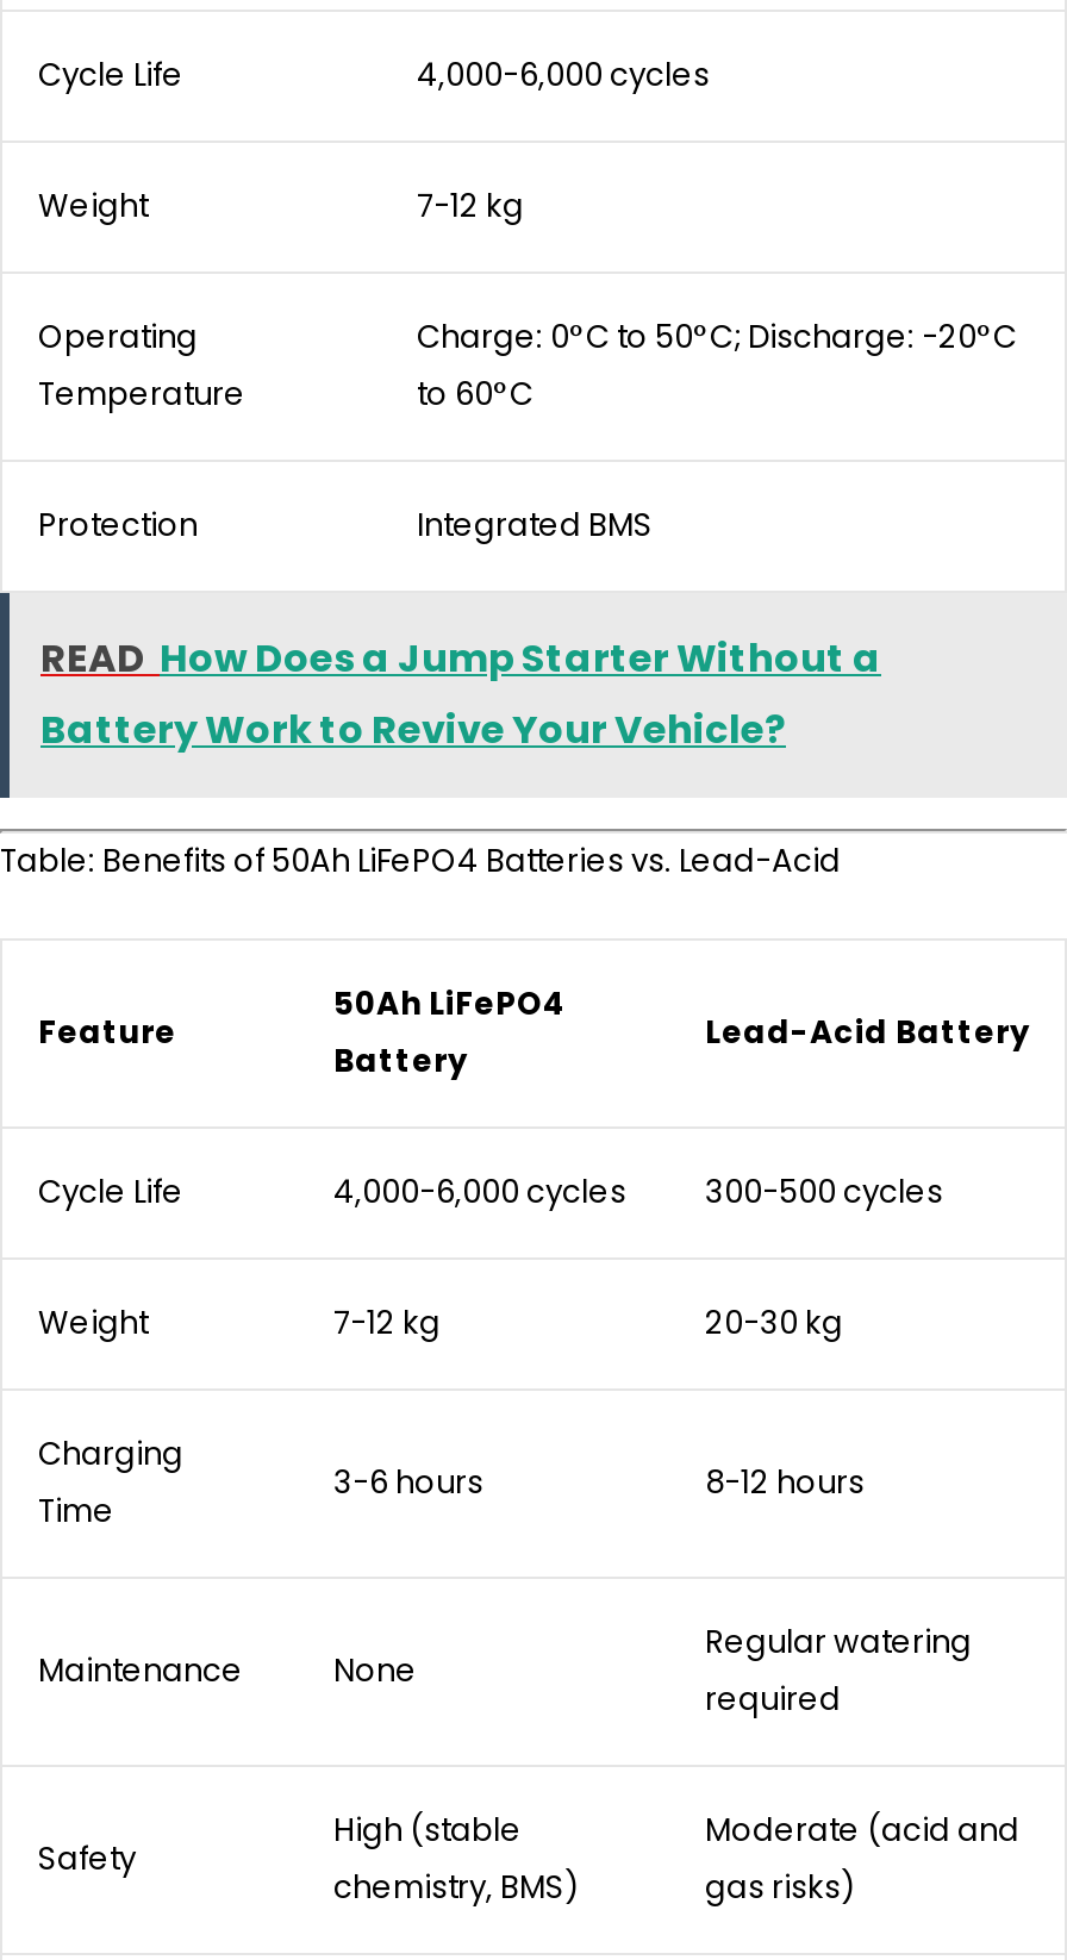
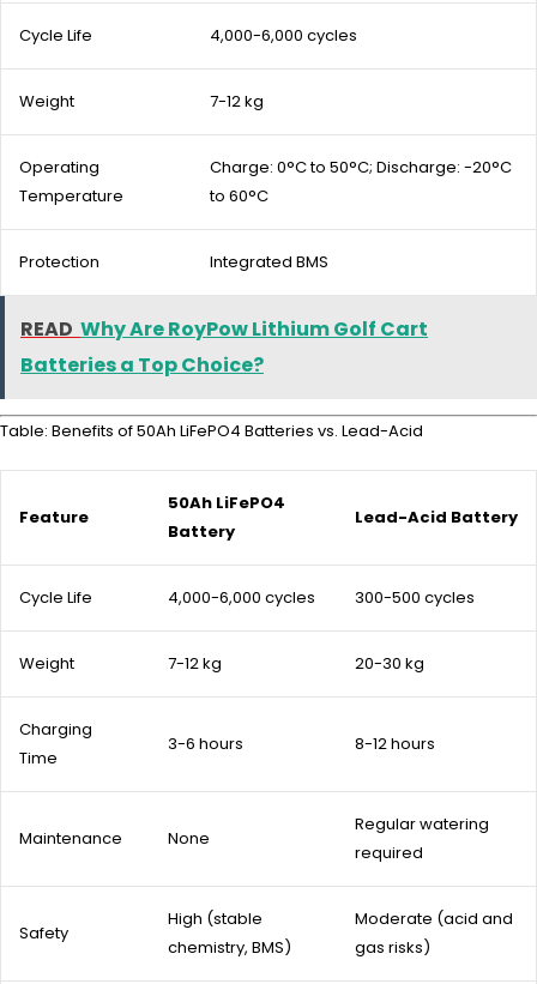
[40,631,881,758] READ How Does a Jump Starter Without a | Battery Work to Revive Your Vehicle? -> [20,315,428,379] READ Why Are RoyPow Lithium Golf Cart | Batteries a Top Choice?

